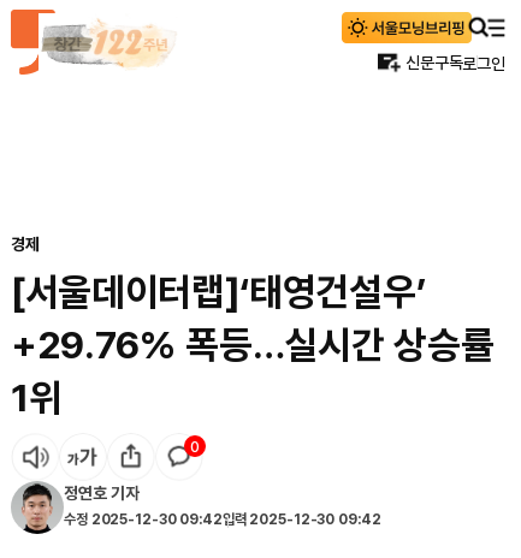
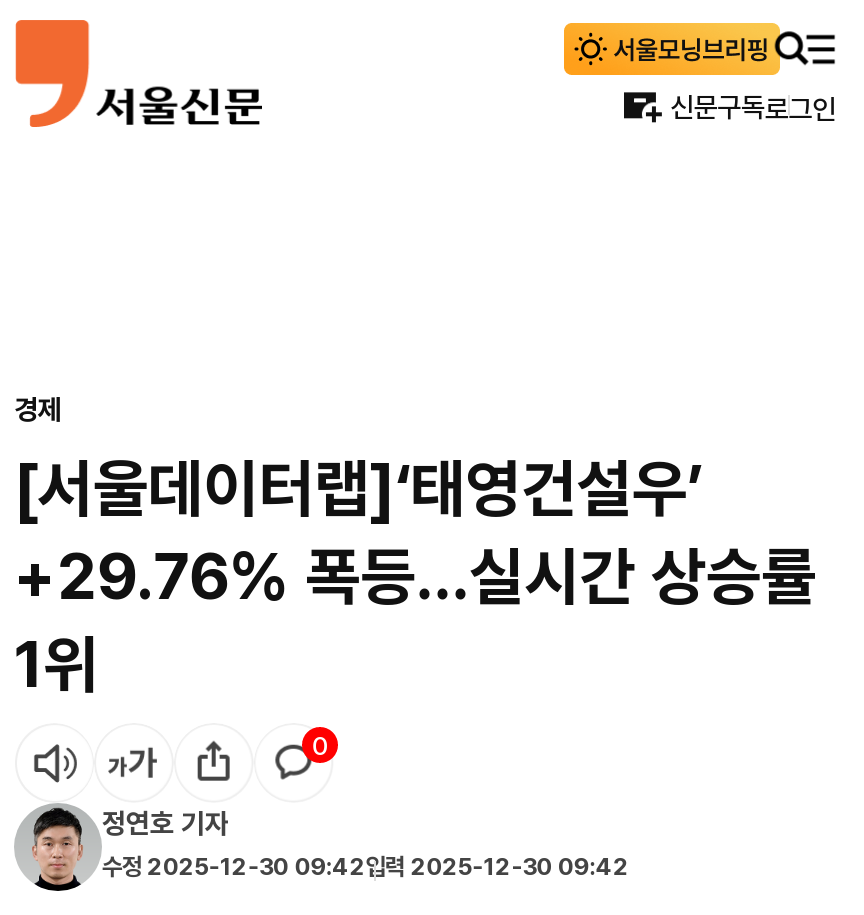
[37,13,170,73] [image] -> [20,19,276,127] [image]

